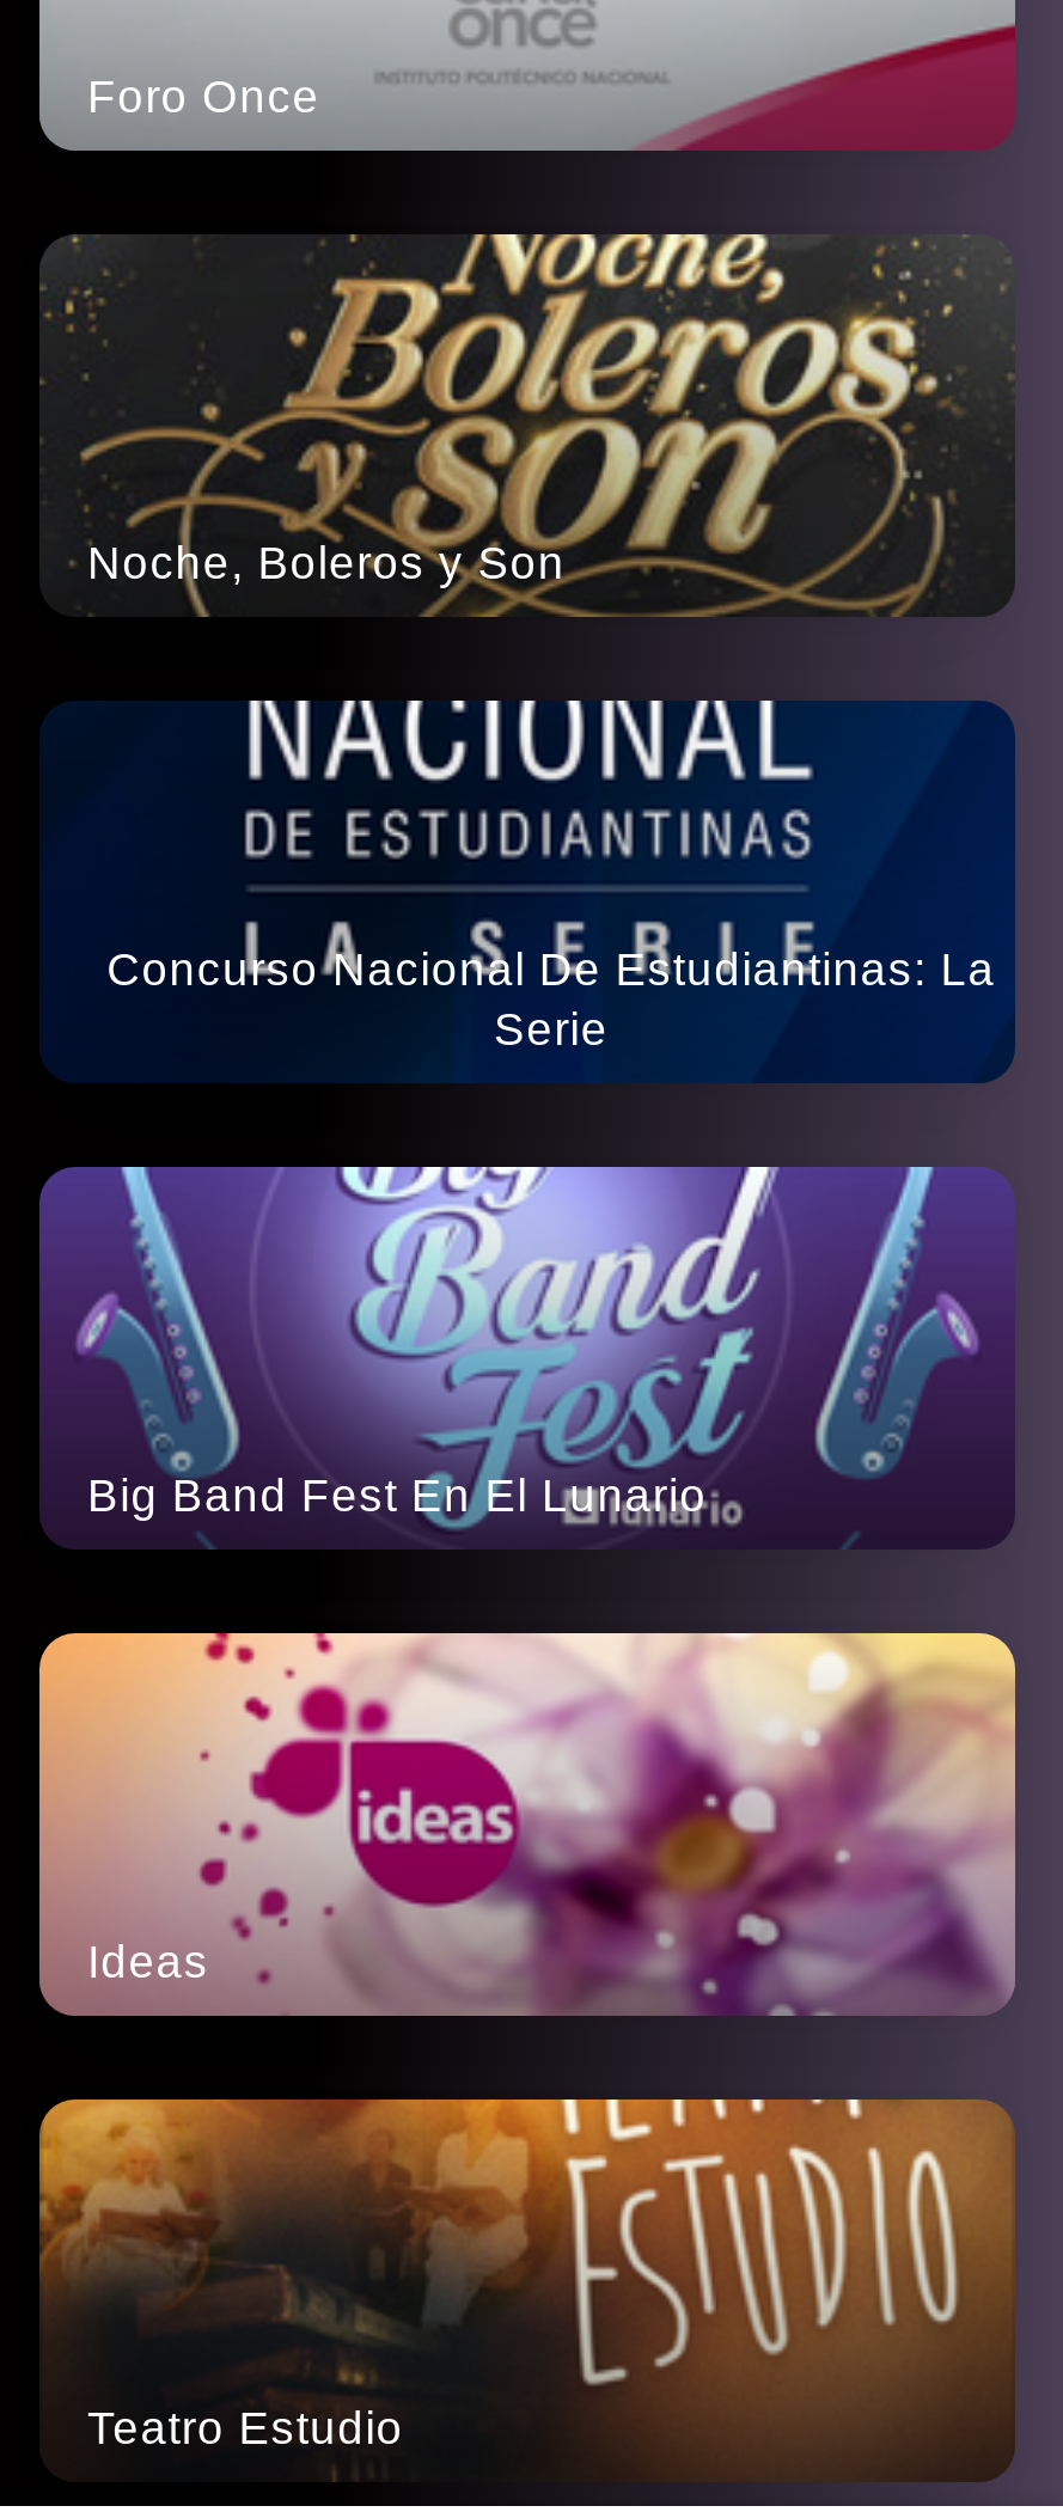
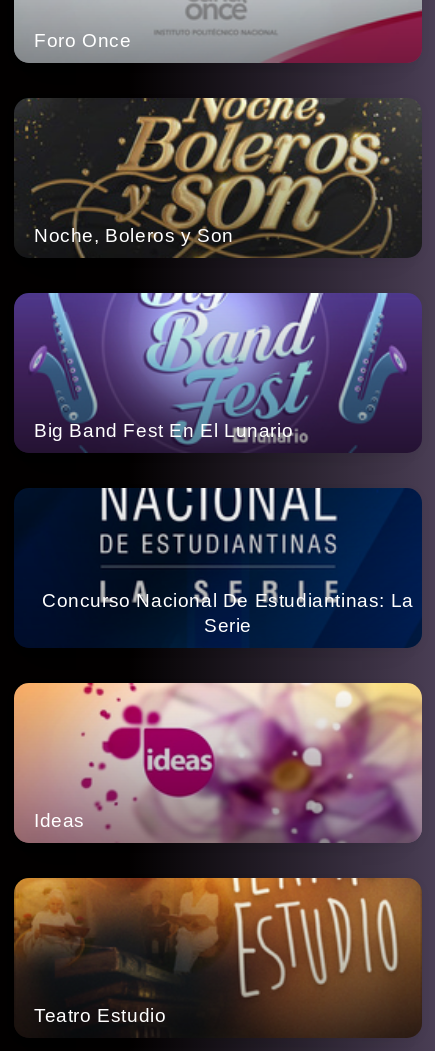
moved [107,684,996,1055] -> [42,481,414,636]: [image] | Concurso Nacional De Estudiantinas: La | Serie
moved [39,1165,1015,1547] -> [14,292,422,453]: [image] | Big Band Fest En El Lunario

